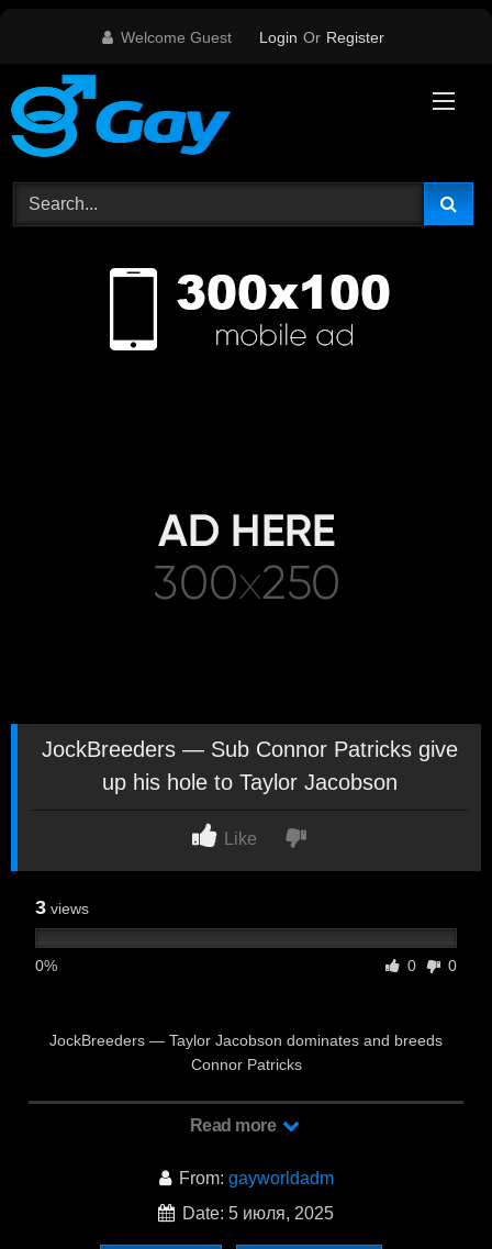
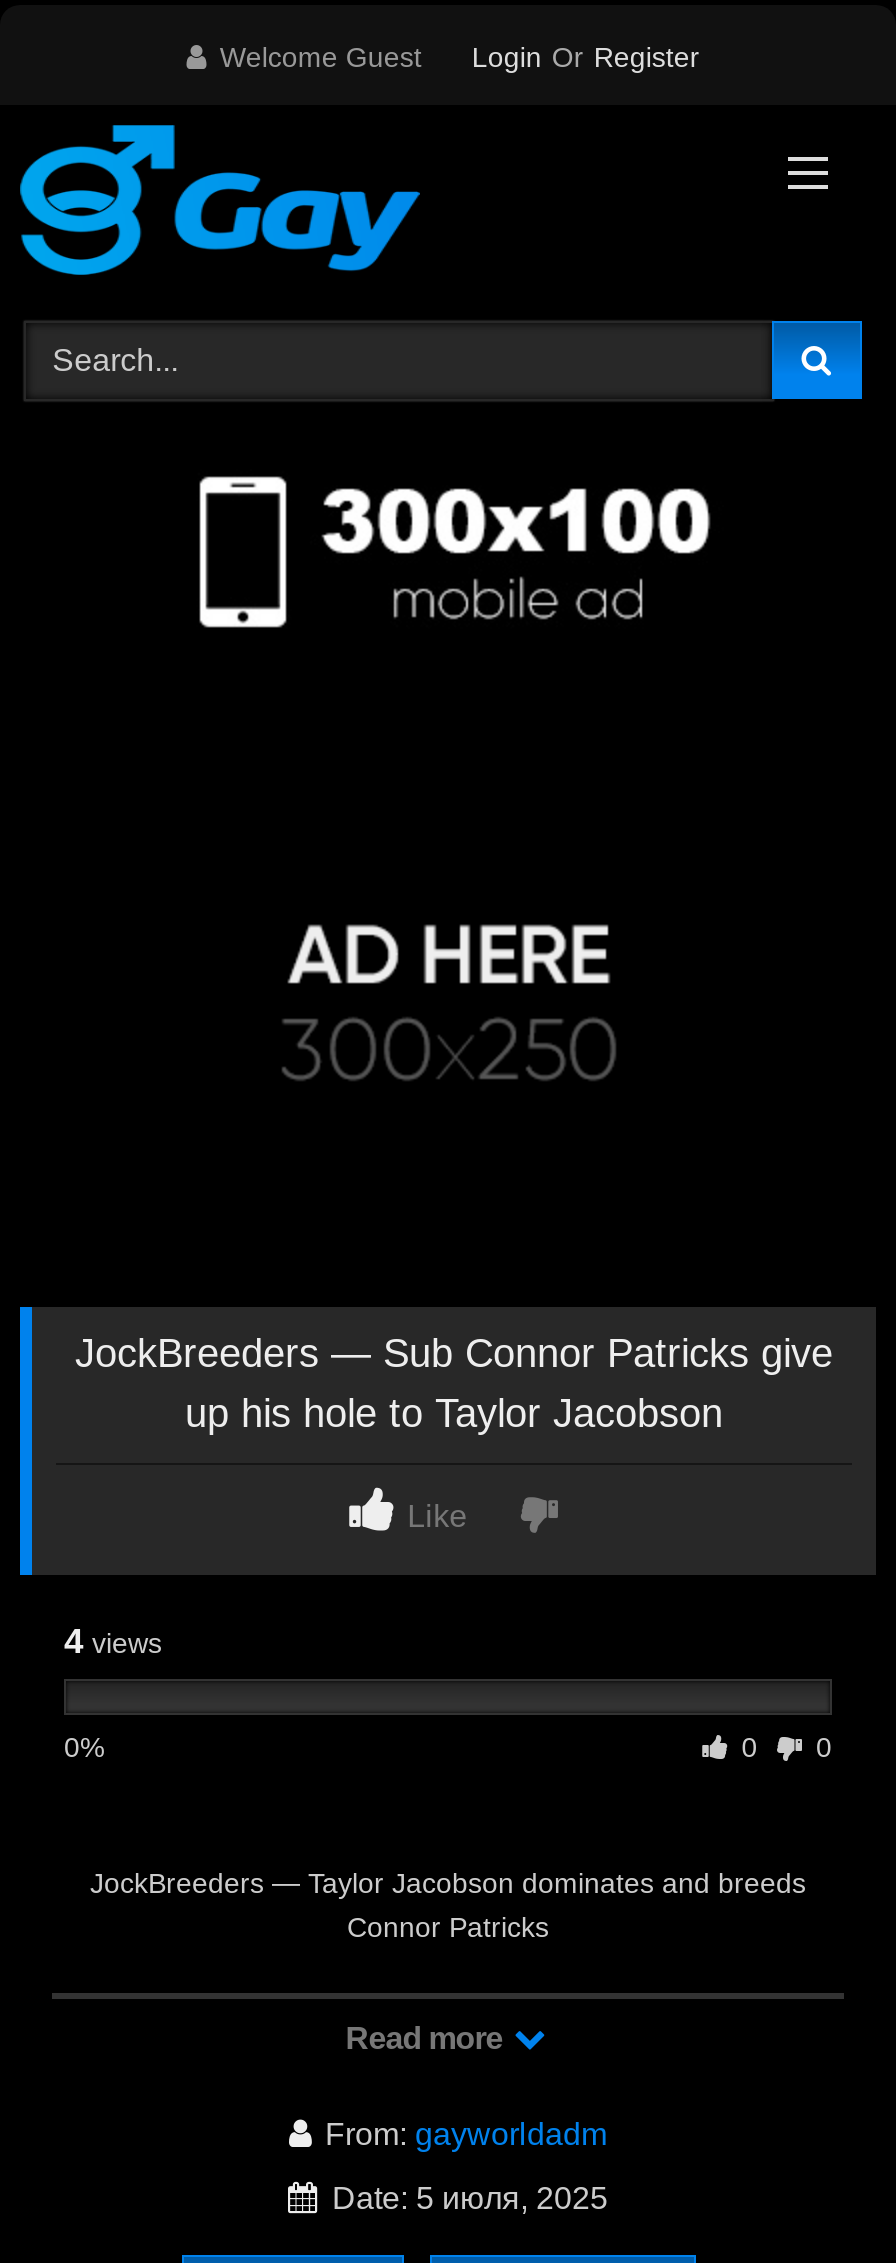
[35,897,89,919] 3 views -> [64,1622,162,1662] 4 views

